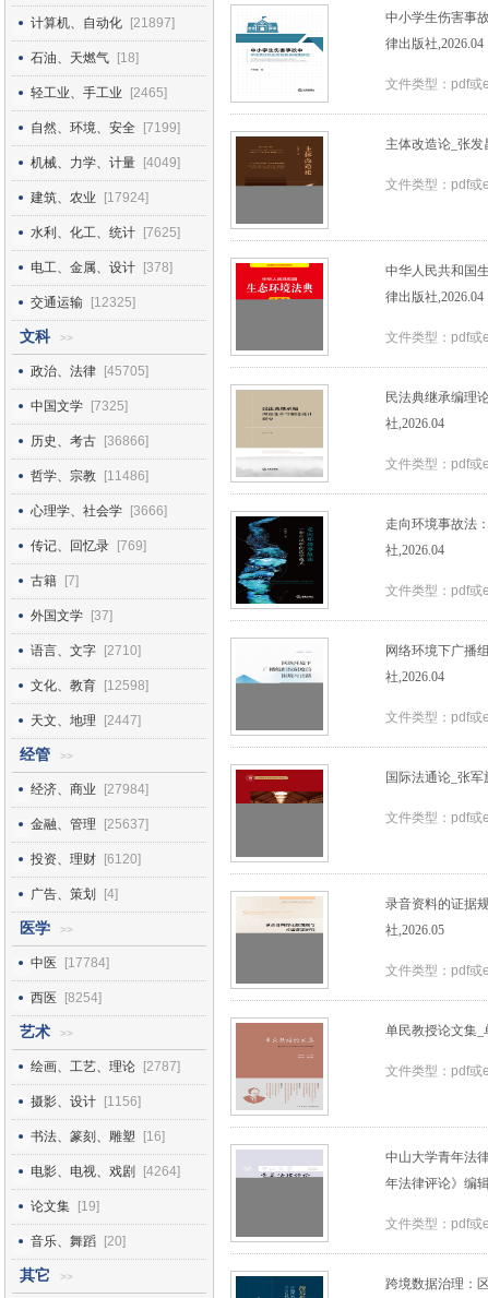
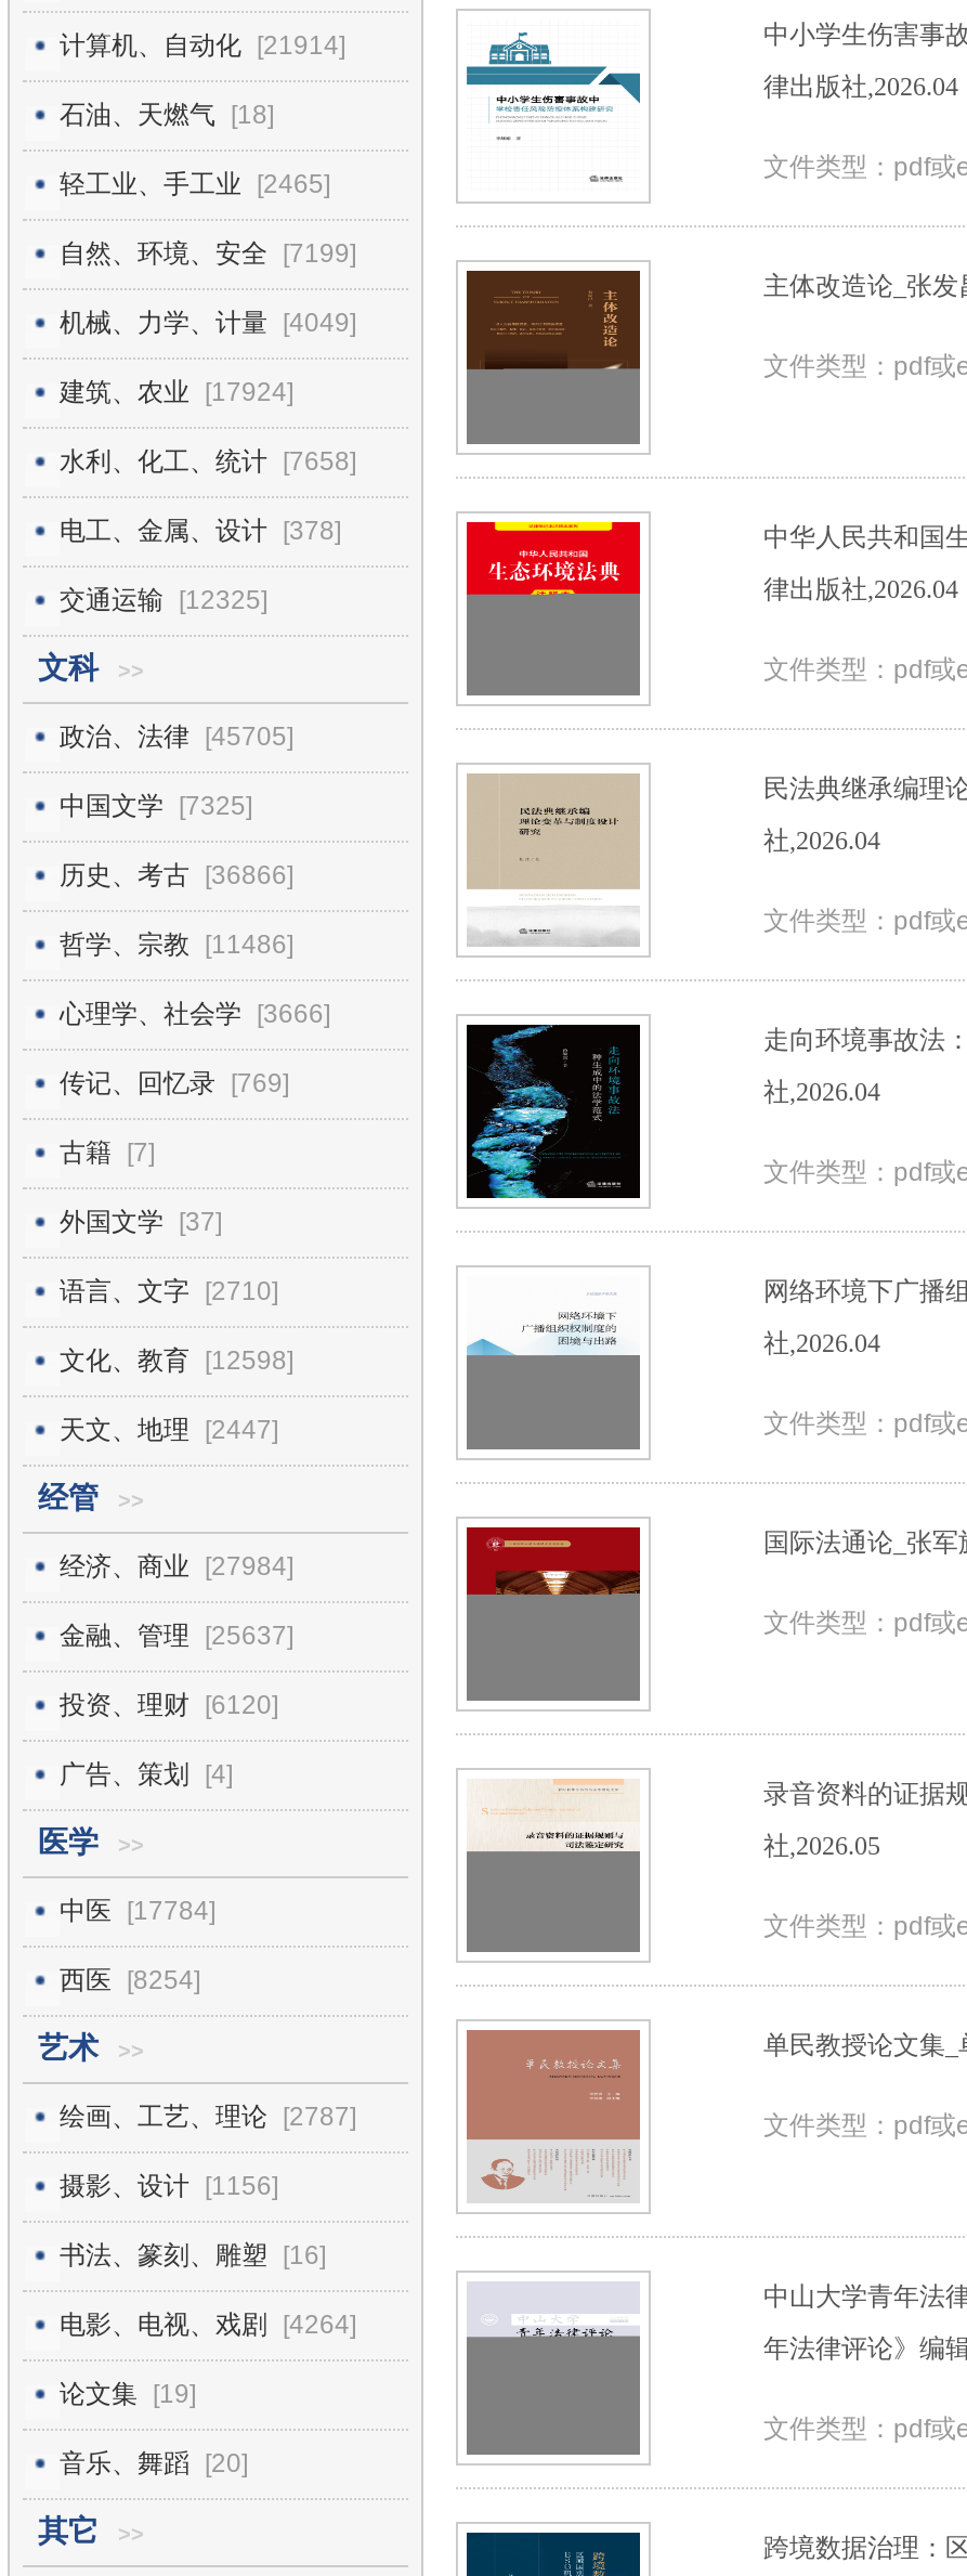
[31,15,175,31] 计算机、自动化 [21897] -> [60,30,345,61] 计算机、自动化 [21914]
[31,225,180,240] 水利、化工、统计 [7625] -> [60,446,356,477] 水利、化工、统计 [7658]

